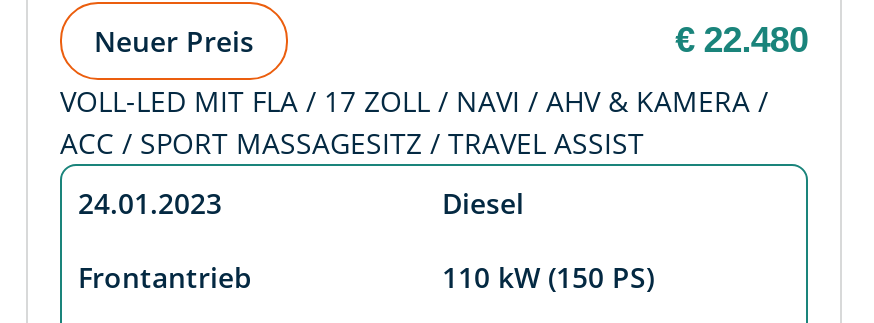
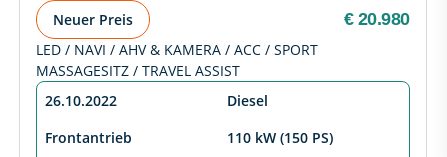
[675,19,808,59] € 22.480 -> [344,9,410,29] € 20.980
[60,81,768,161] VOLL-LED MIT FLA / 17 ZOLL / NAVI / AHV & KAMERA / | ACC / SPORT MASSAGESITZ / TRAVEL ASSIST -> [36,40,318,80] LED / NAVI / AHV & KAMERA / ACC / SPORT | MASSAGESITZ / TRAVEL ASSIST
[78,183,222,221] 24.01.2023 -> [45,91,117,110] 26.10.2022

